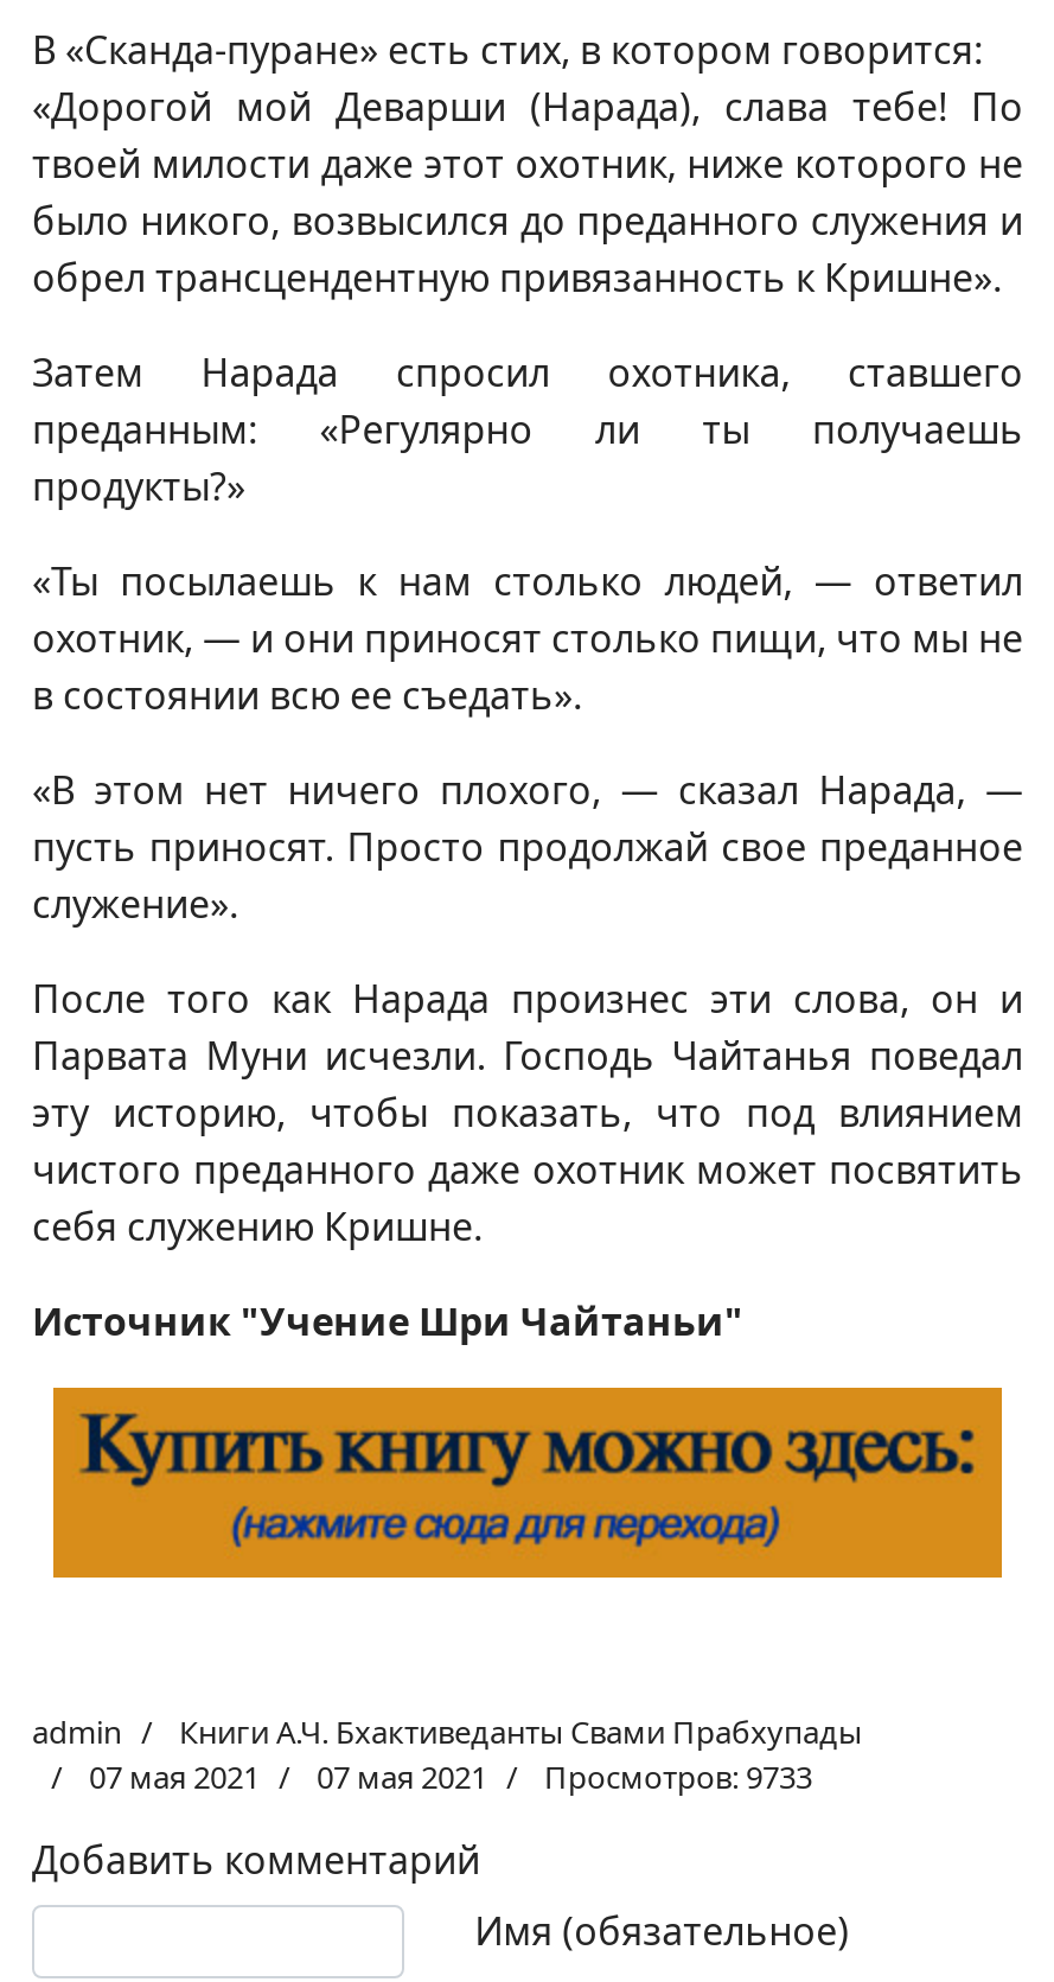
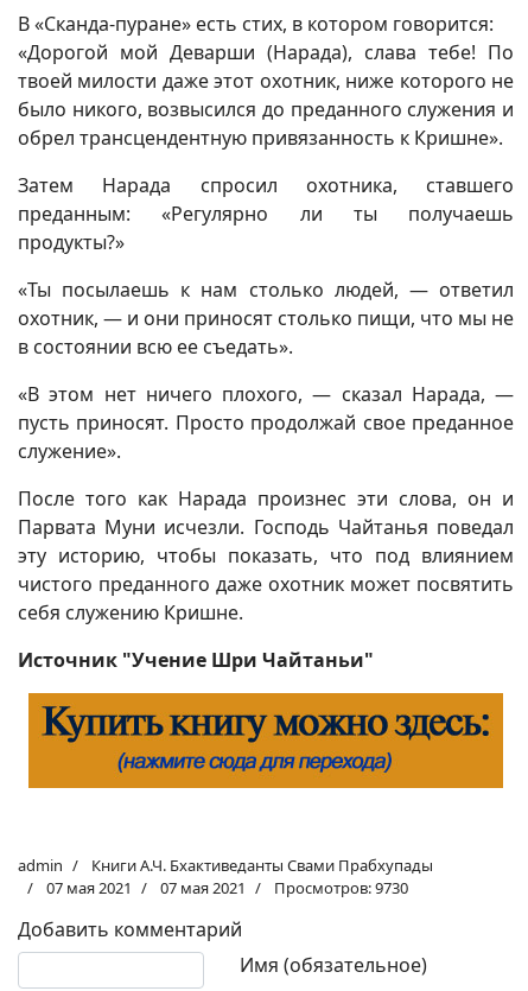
[89,1756,812,1799] 07 мая 2021 07 мая 2021 Просмотров: 9733 -> [46,877,408,899] 07 мая 2021 07 мая 2021 Просмотров: 9730

